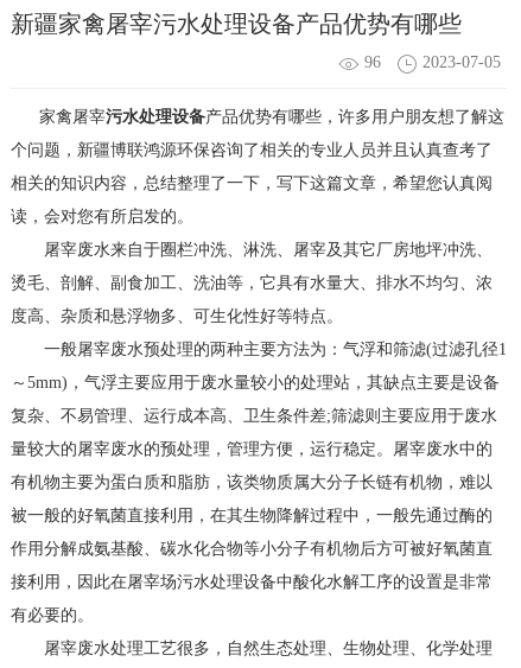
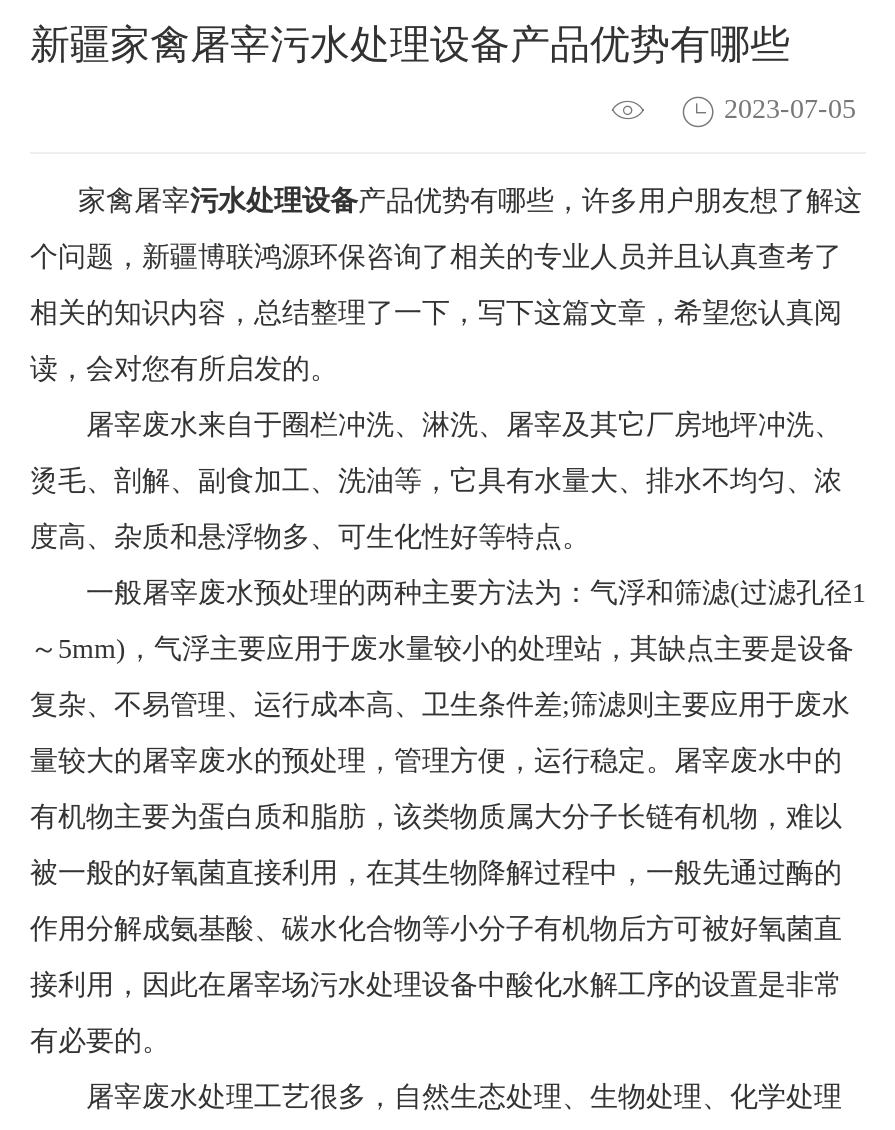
[364,53,381,71] 96 -> none

